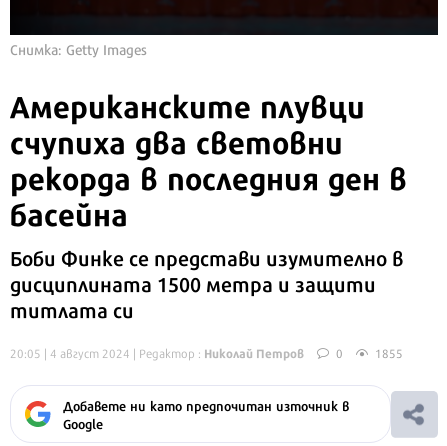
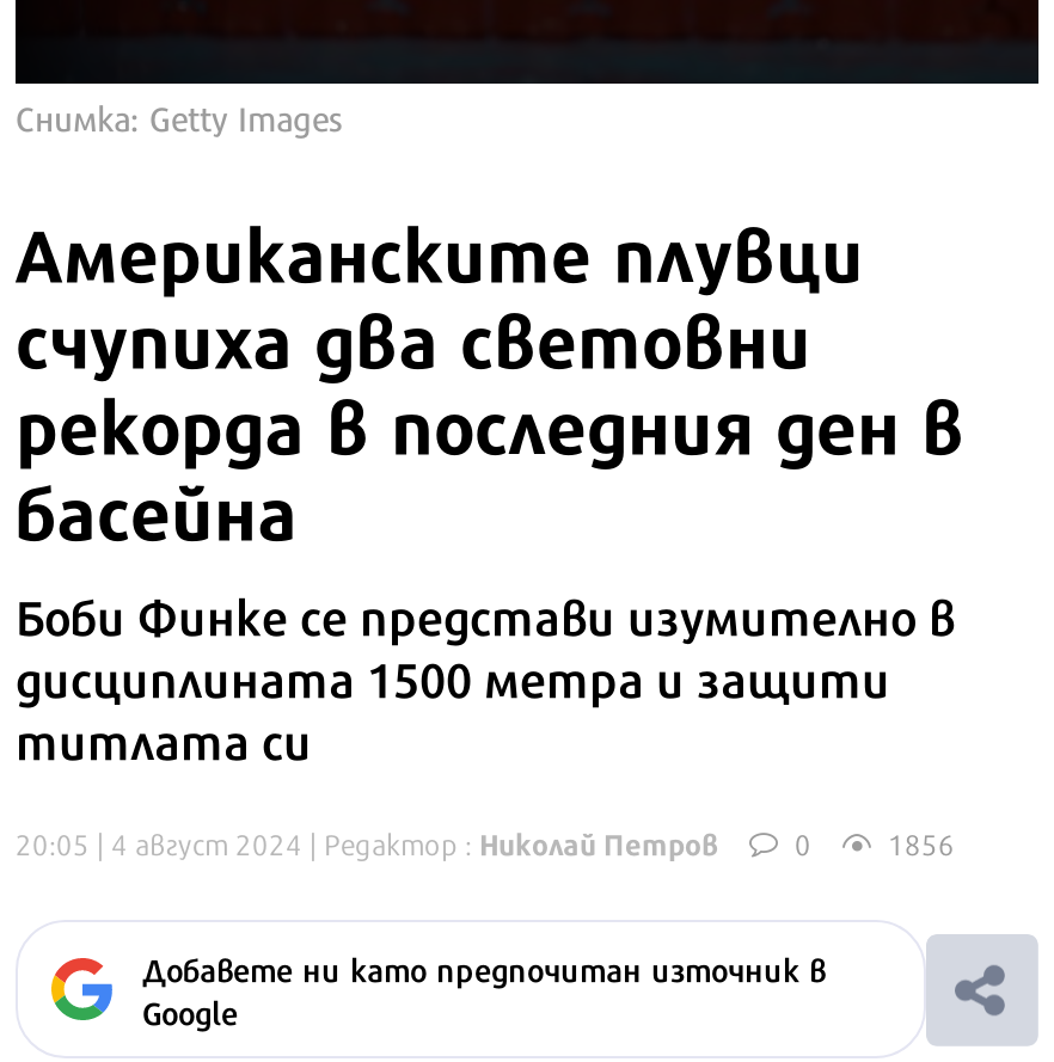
[375,344,403,362] 1855 -> [888,822,955,865] 1856

